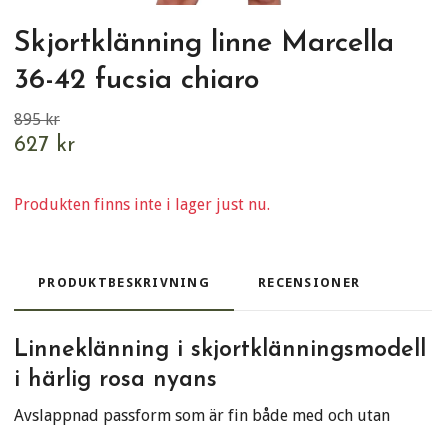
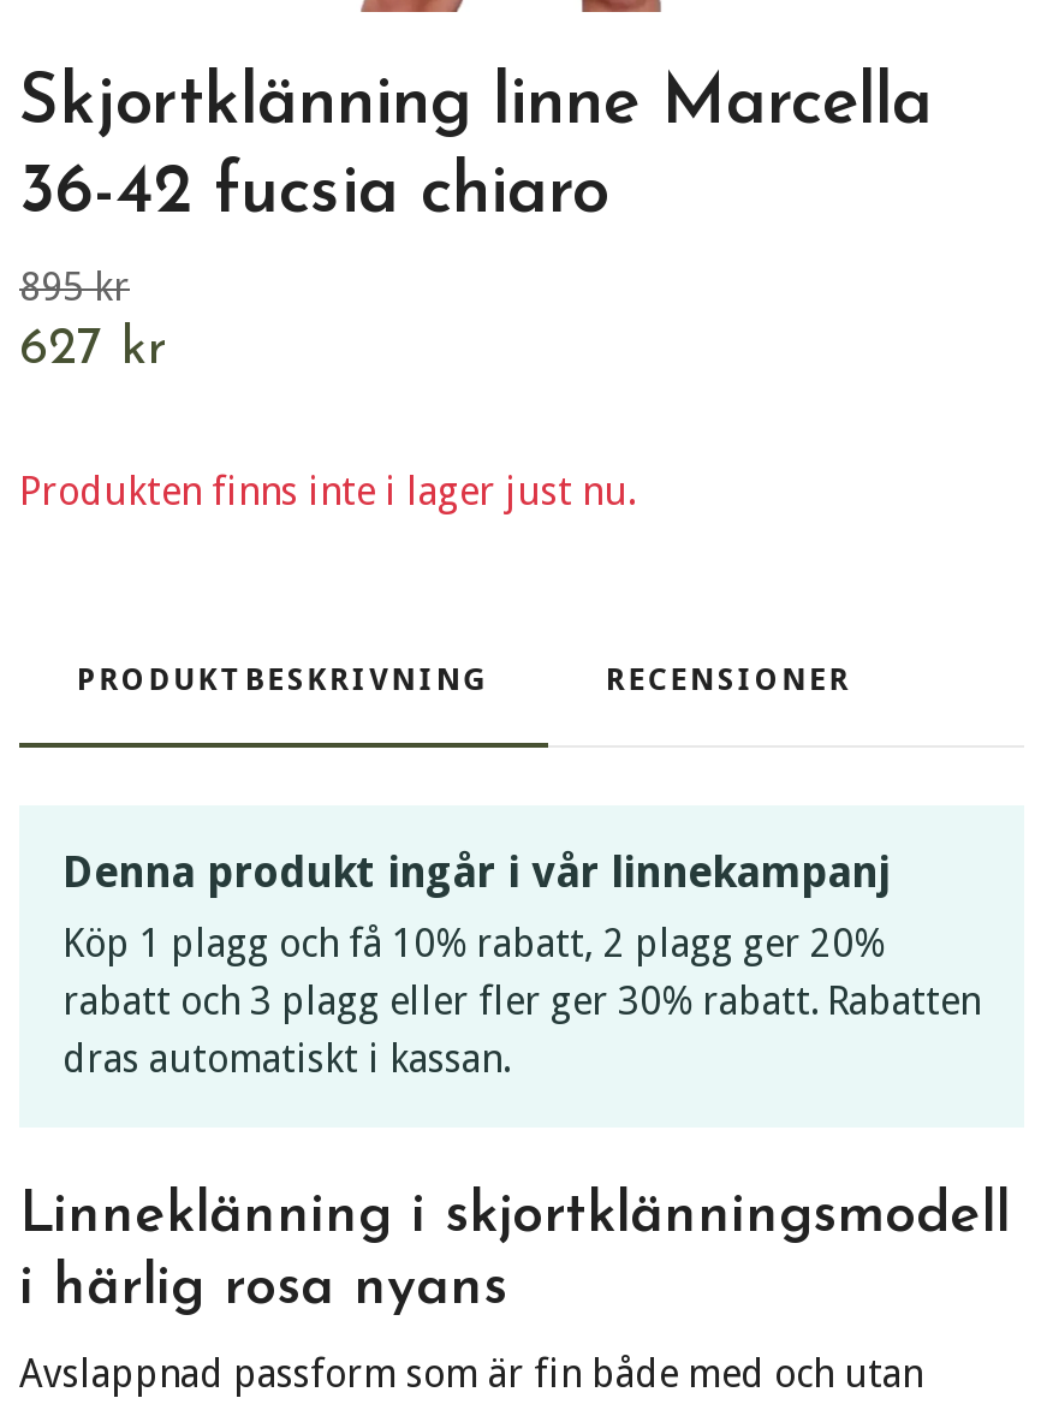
none -> [63,846,981,1082] Denna produkt ingår i vår linnekampanj | Köp 1 plagg och få 10% rabatt, 2 plagg ger 20% | rabatt och 3 plagg eller fler ger 30% rabatt. Rabatten | dras automatiskt i kassan.

